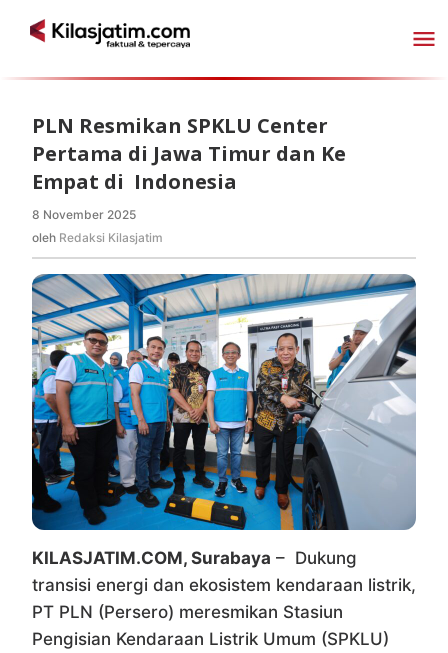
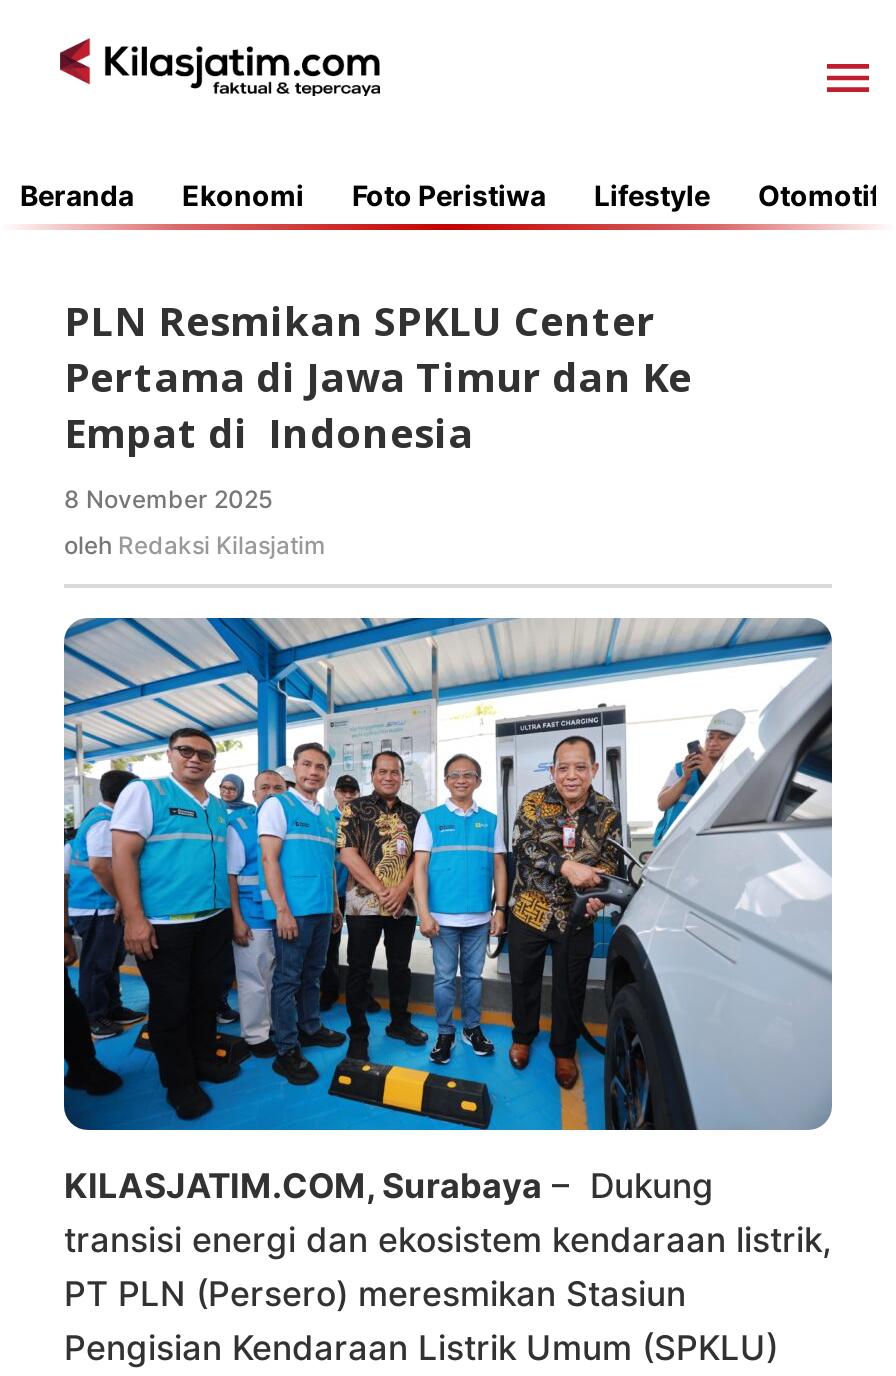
none -> [20,178,880,212] Beranda | Ekonomi | Foto Peristiwa | Lifestyle | Otomotif

